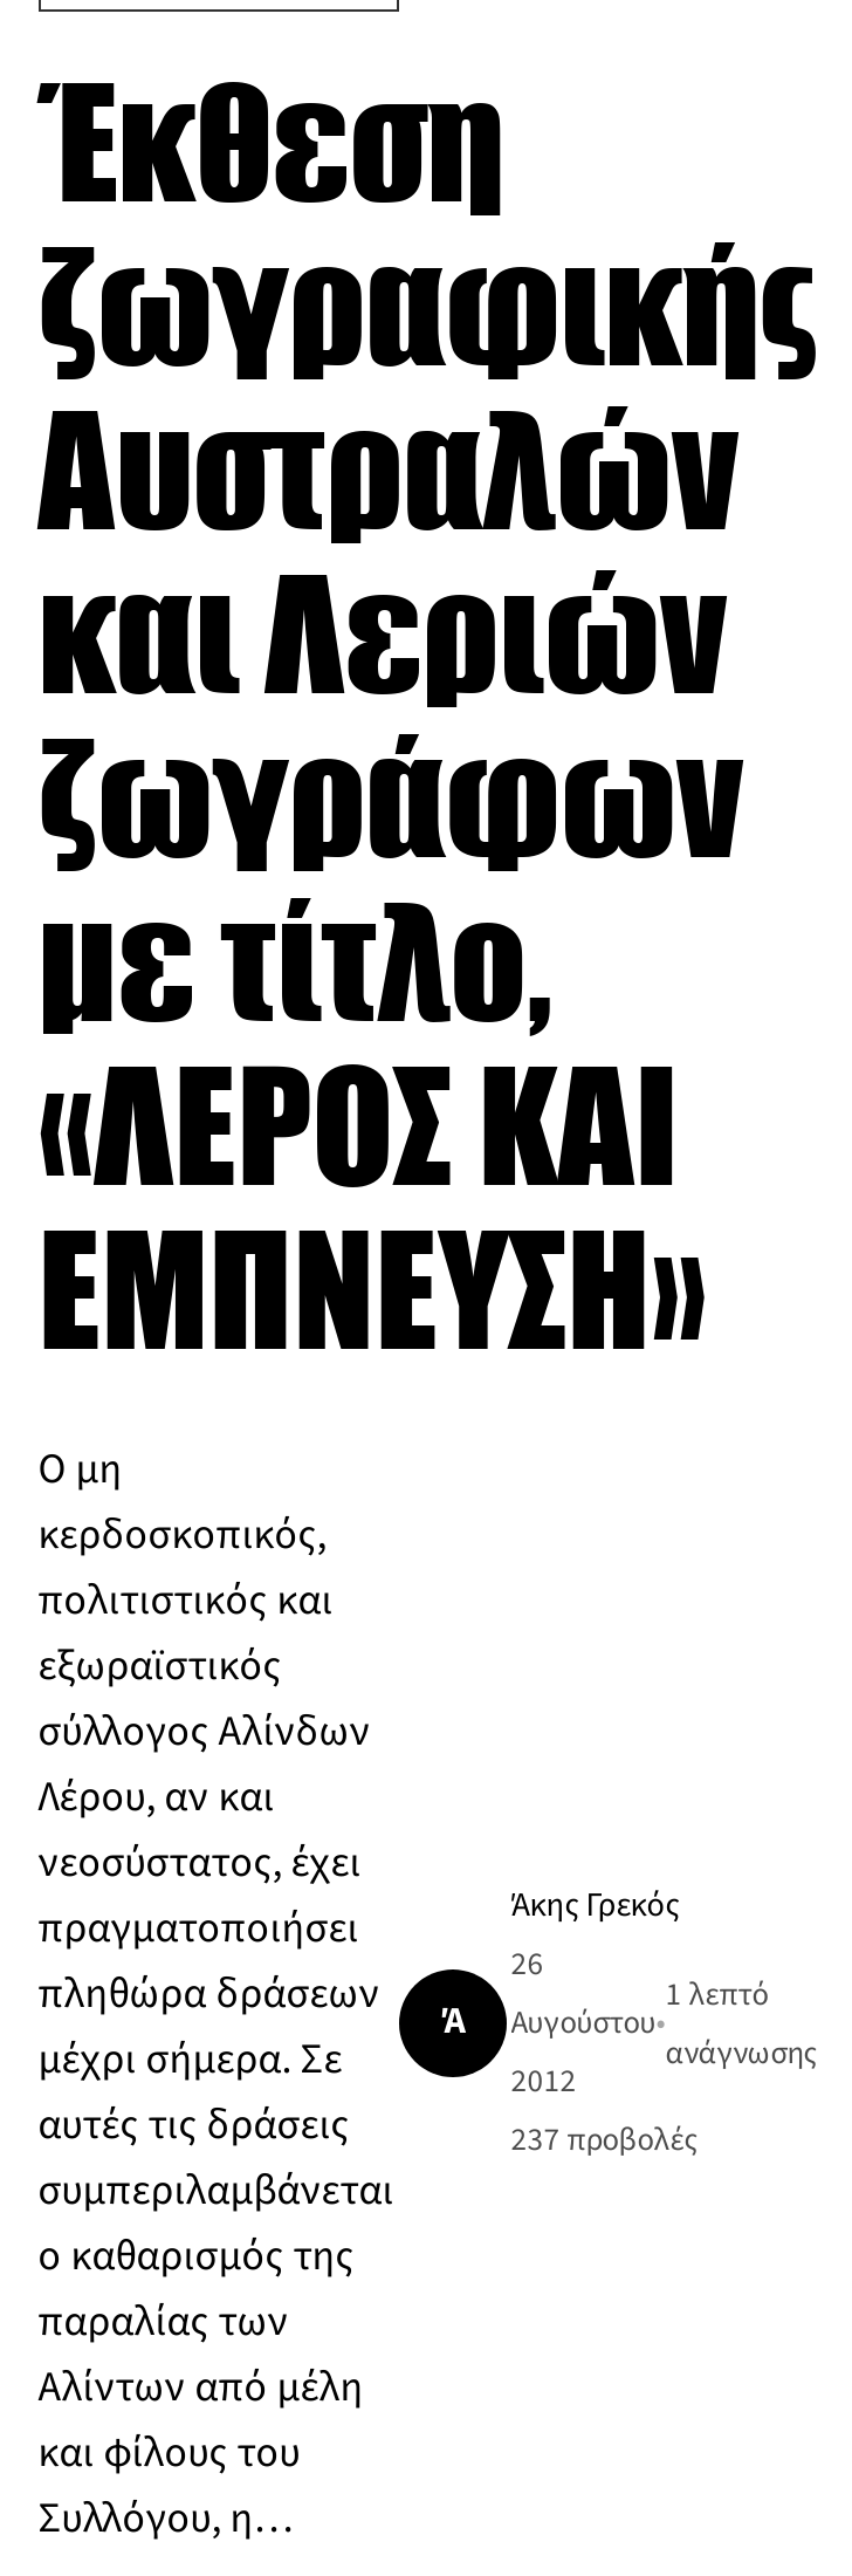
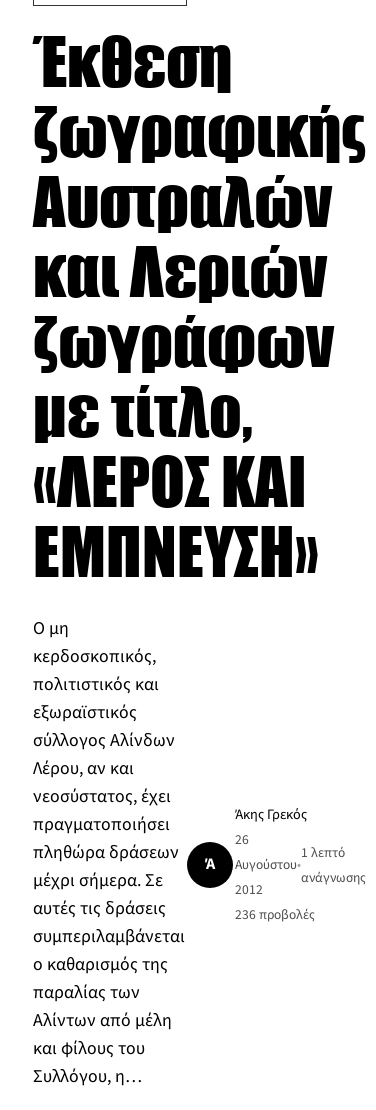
[511,2117,698,2162] 237 προβολές -> [235,905,315,924] 236 προβολές

